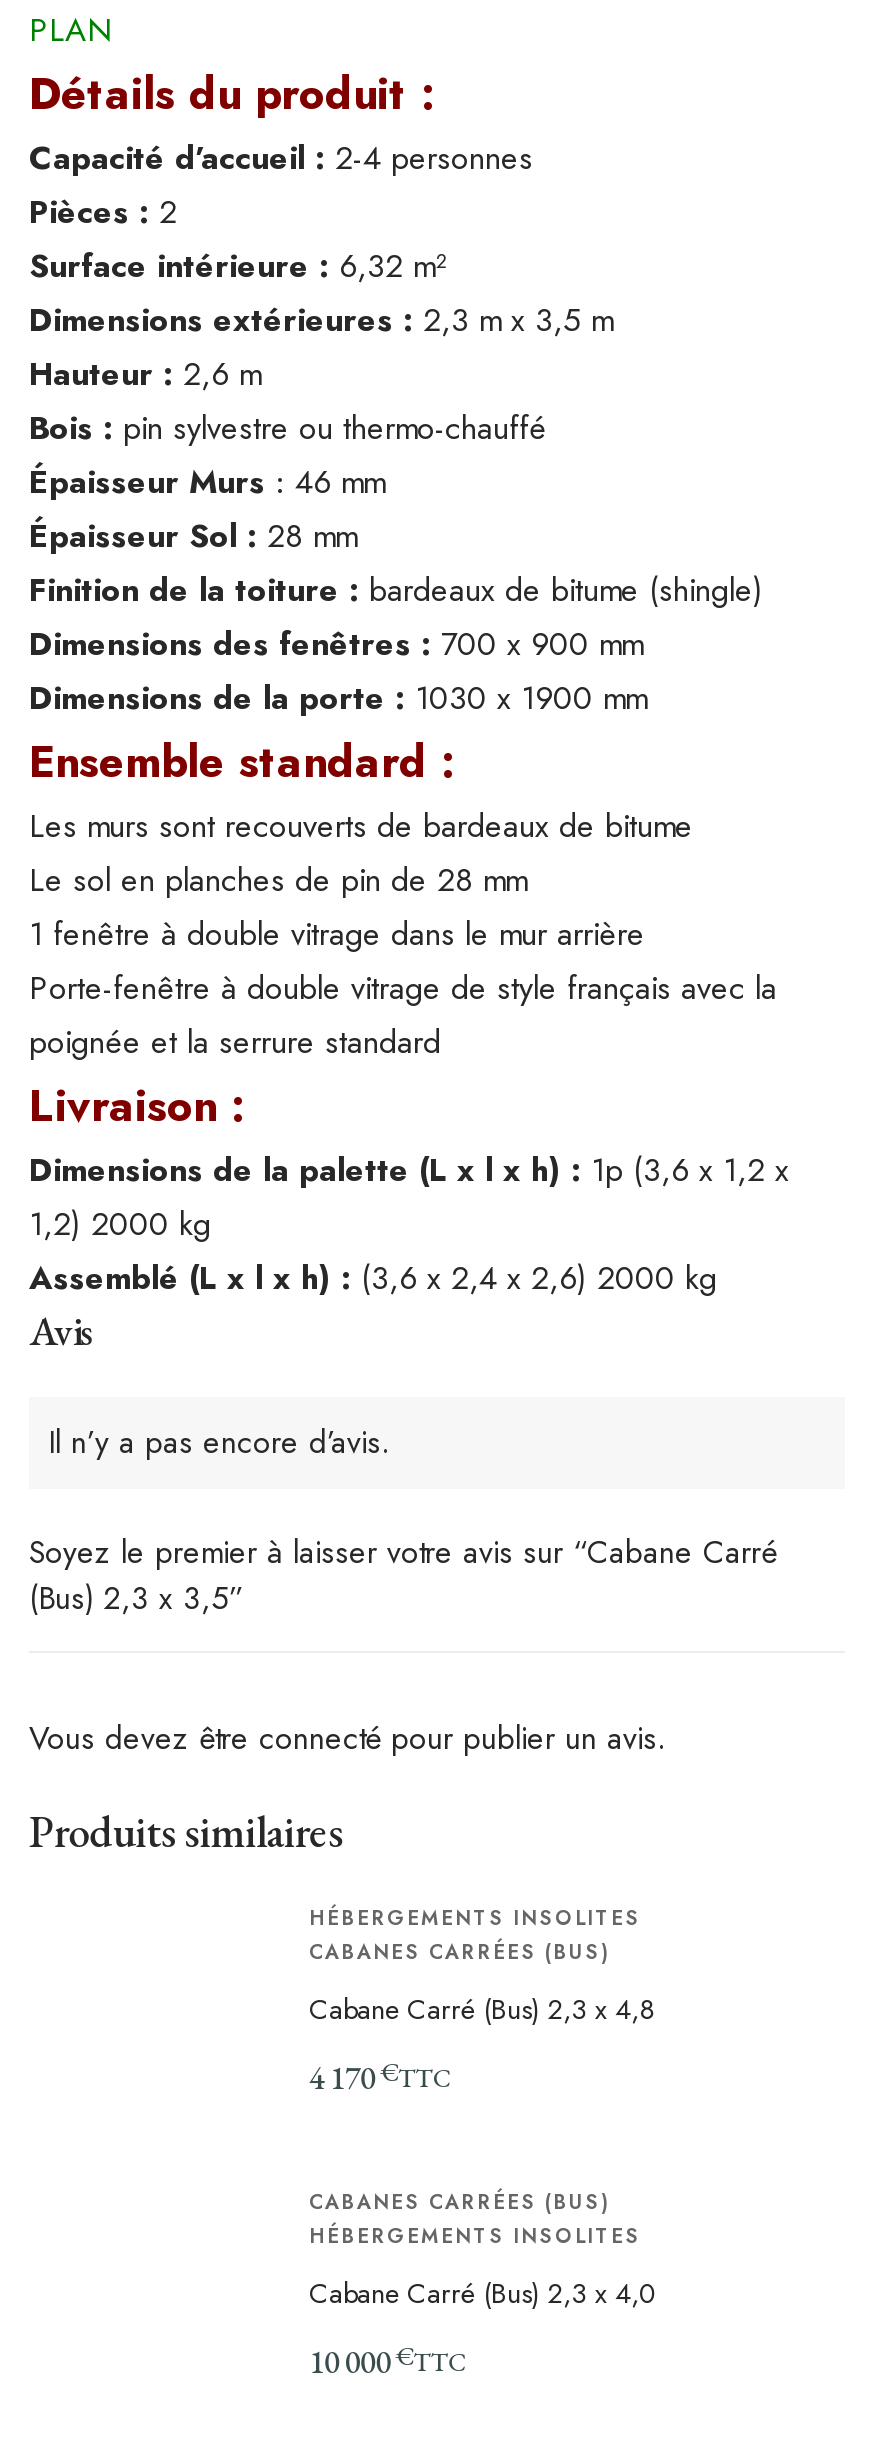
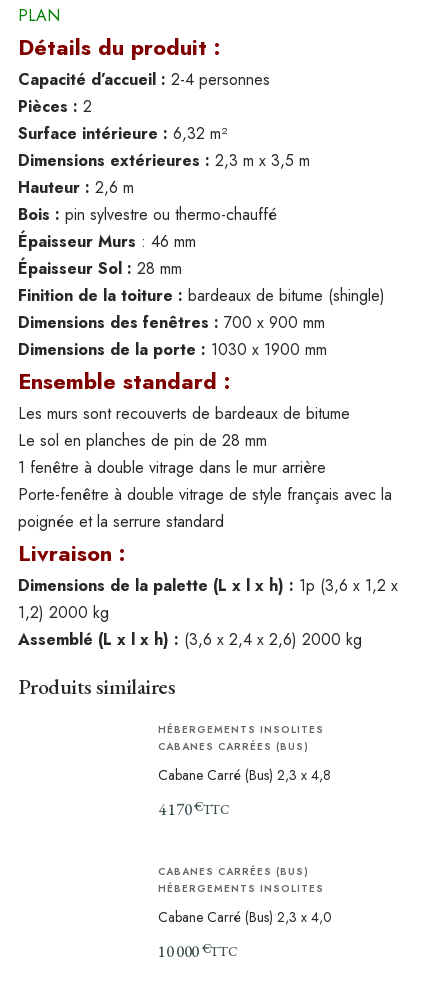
[29,1303,777,1761] Avis | Il n’y a pas encore d’avis. | Soyez le premier à laisser votre avis sur “Cabane Carré | (Bus) 2,3 x 3,5” | Vous devez être connecté pour publier un avis. -> none

